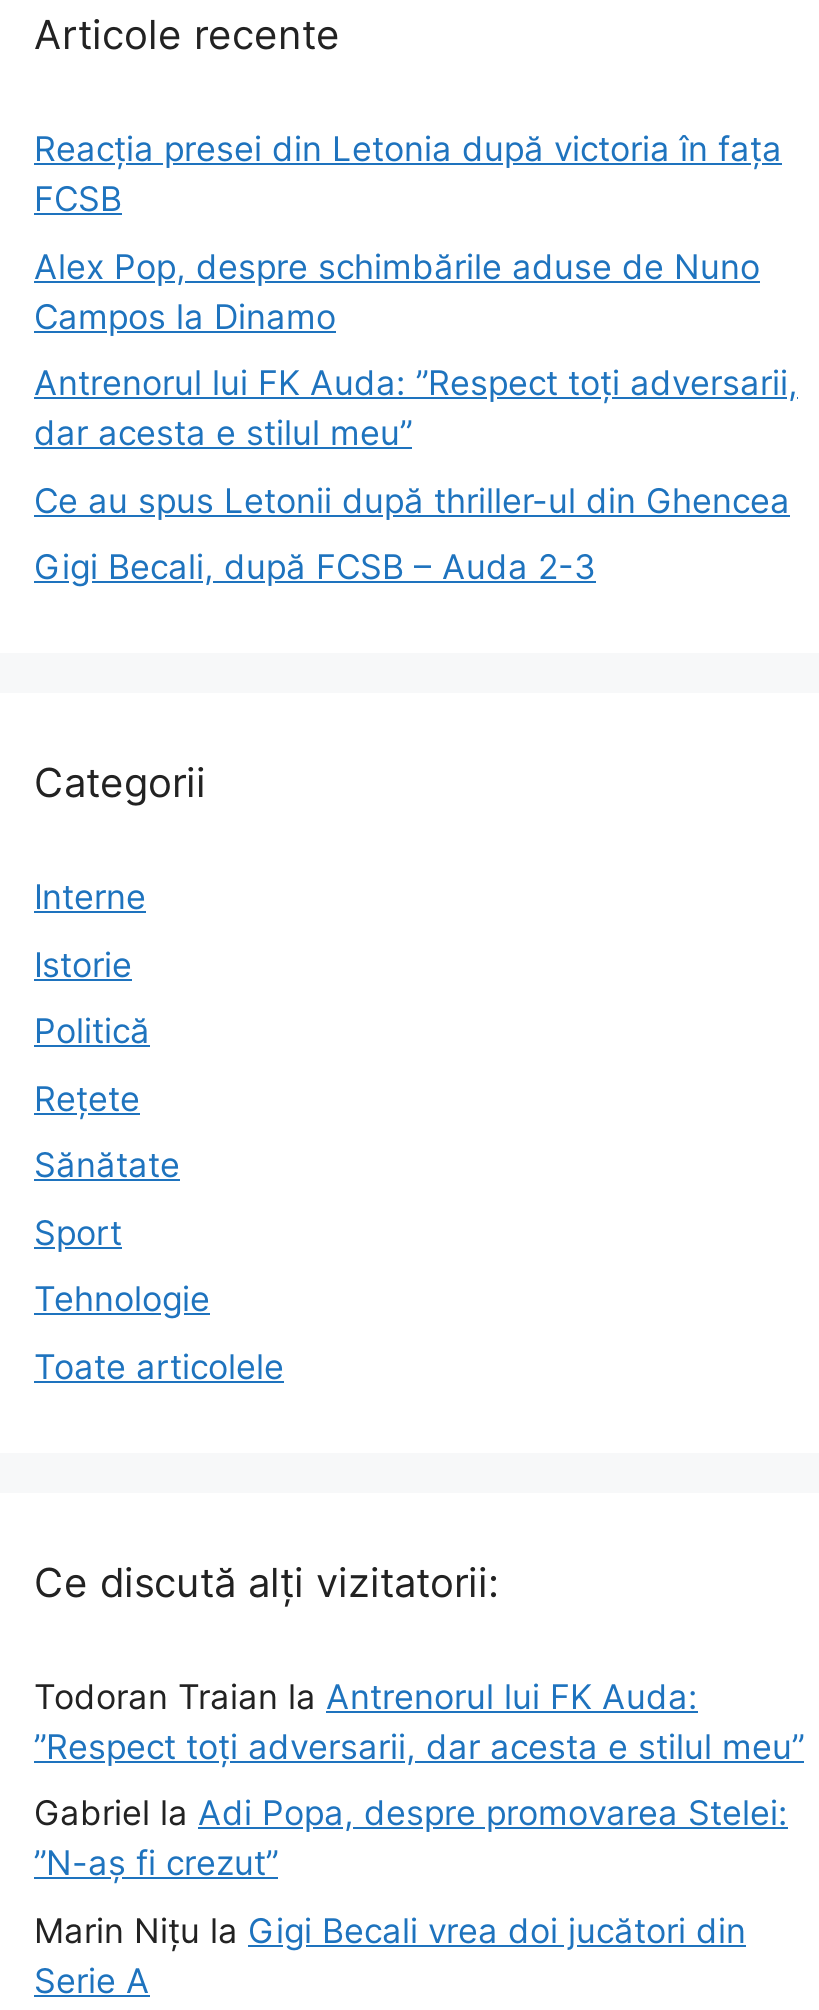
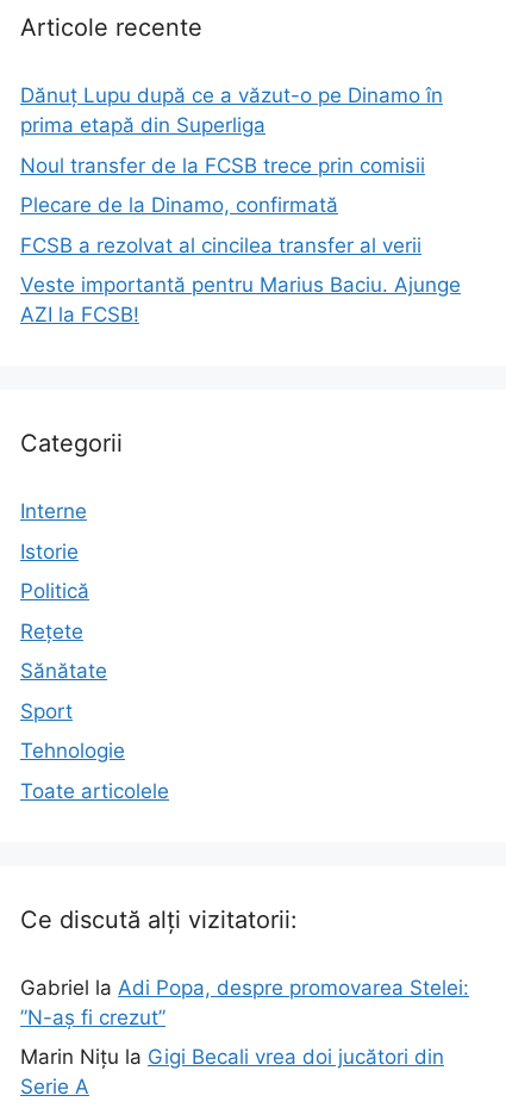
[34,129,782,219] Reacția presei din Letonia după victoria în fața | FCSB -> [20,84,443,137] Dănuț Lupu după ce a văzut-o pe Dinamo în | prima etapă din Superliga
[34,246,760,336] Alex Pop, despre schimbările aduse de Nuno | Campos la Dinamo -> [20,153,425,177] Noul transfer de la FCSB trece prin comisii
[34,363,798,453] Antrenorul lui FK Auda: ”Respect toți adversarii, | dar acesta e stilul meu” -> [20,193,338,217] Plecare de la Dinamo, confirmată
[34,480,790,520] Ce au spus Letonii după thriller-ul din Ghencea -> [20,233,421,257] FCSB a rezolvat al cincilea transfer al verii
[34,547,596,587] Gigi Becali, după FCSB – Auda 2-3 -> [20,273,461,327] Veste importantă pentru Marius Baciu. Ajunge | AZI la FCSB!
[34,1676,804,1766] Todoran Traian la Antrenorul lui FK Auda: | ”Respect toți adversarii, dar acesta e stilul meu” -> none

